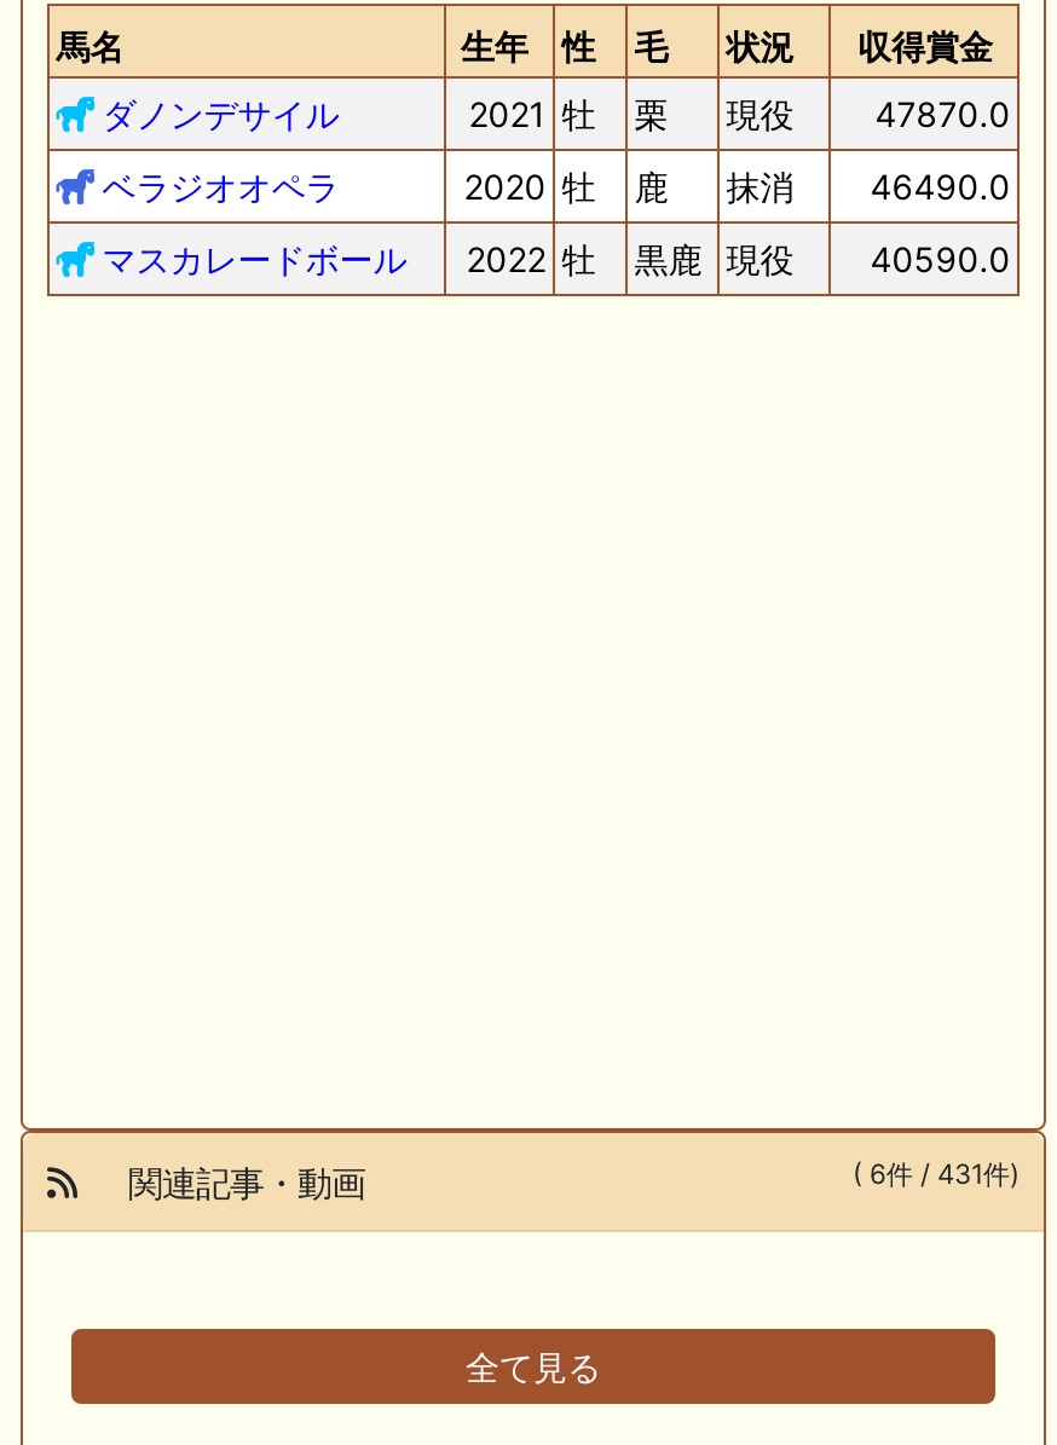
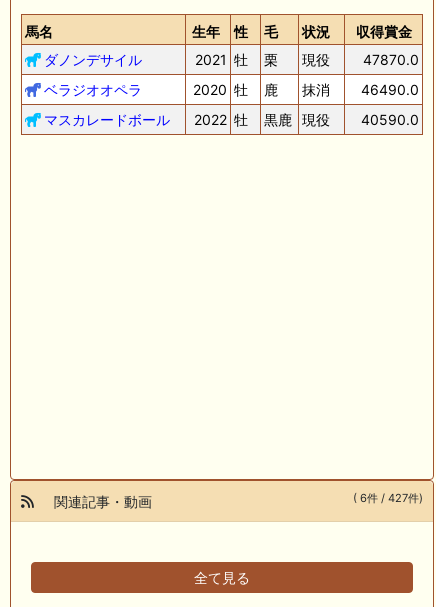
[853,1158,1020,1192] ( 6件 / 431件) -> [353,491,423,505] ( 6件 / 427件)

